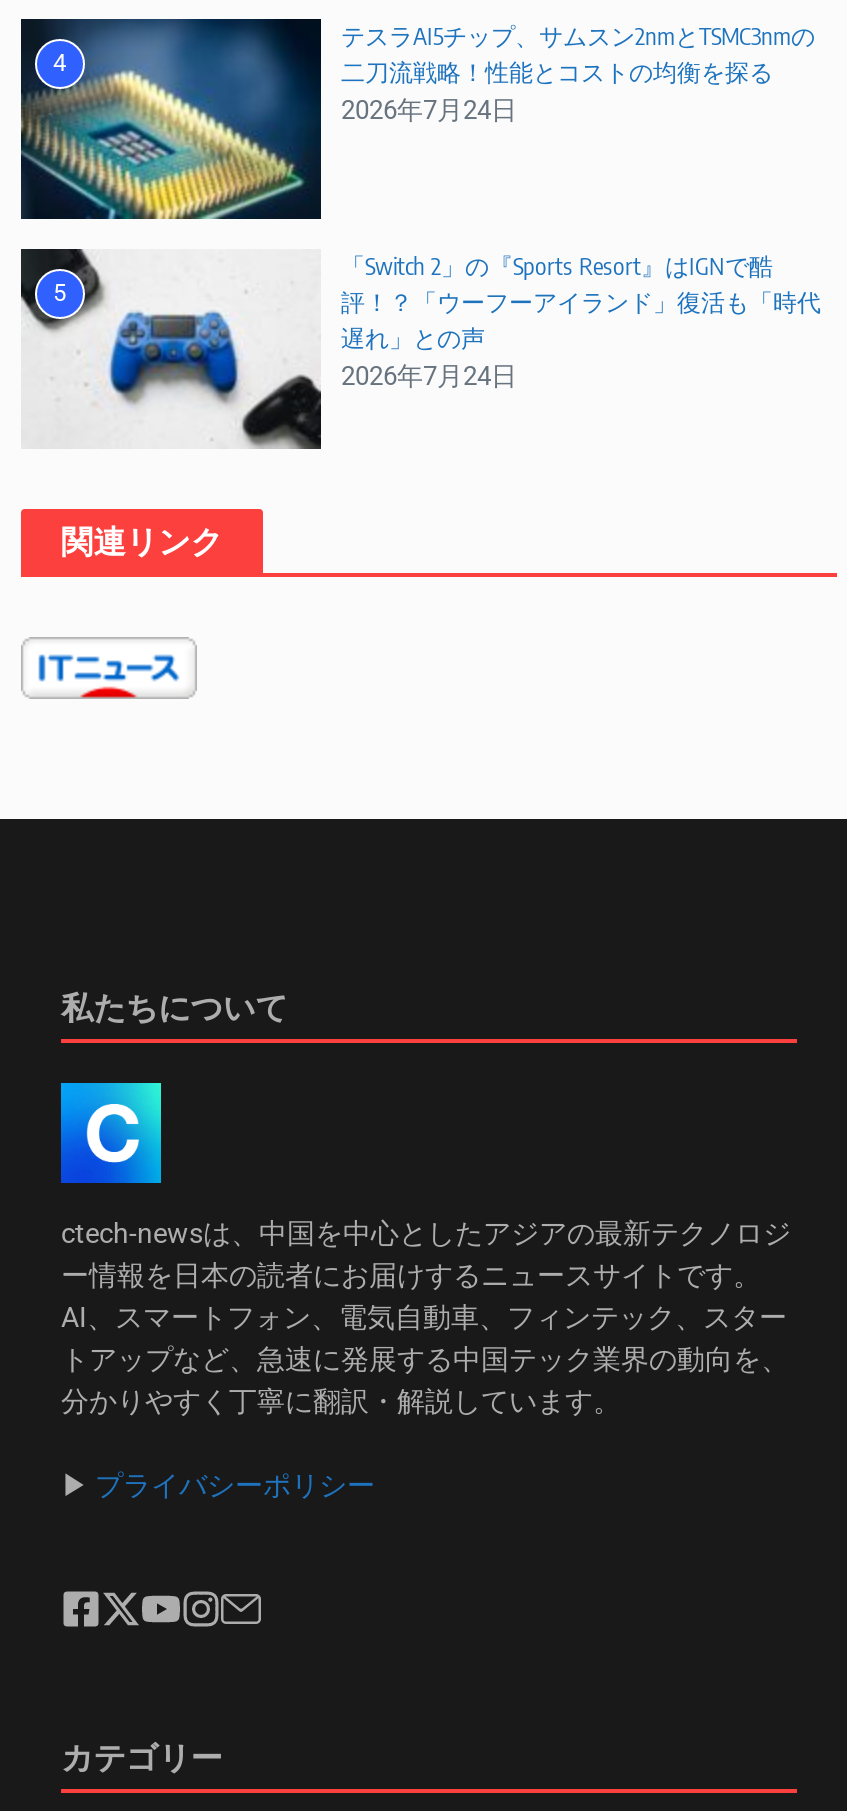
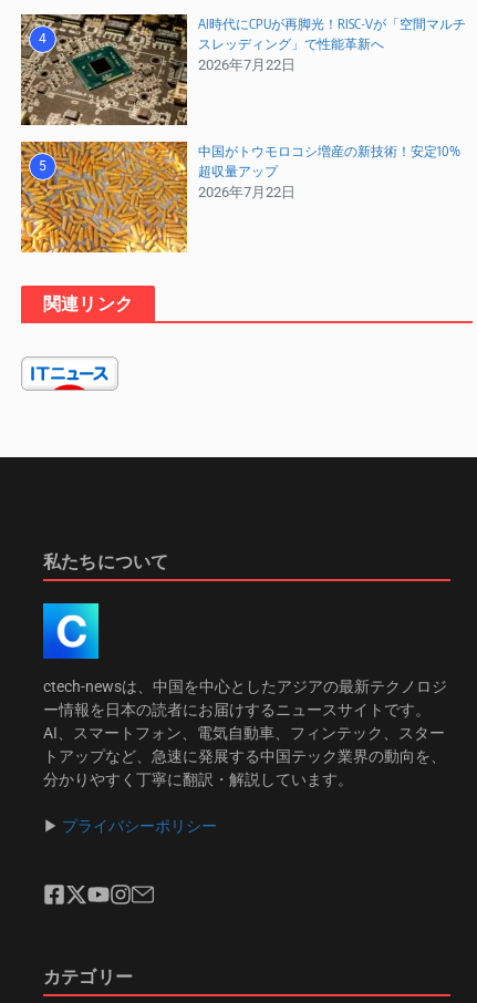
[19,17,815,221] [image] | テスラAI5チップ、サムスン2nmとTSMC3nmの | 二刀流戦略！性能とコストの均衡を探る | 2026年7月24日 -> [20,13,466,126] [image] | AI時代にCPUが再脚光！RISC-Vが「空間マルチ | スレッディング」で性能革新へ | 2026年7月22日
[19,247,821,451] [image] | 「Switch 2」の『Sports Resort』はIGNで酷 | 評！？「ウーフーアイランド」復活も「時代 | 遅れ」との声 | 2026年7月24日 -> [20,141,460,254] [image] | 中国がトウモロコシ増産の新技術！安定10% | 超収量アップ | 2026年7月22日

